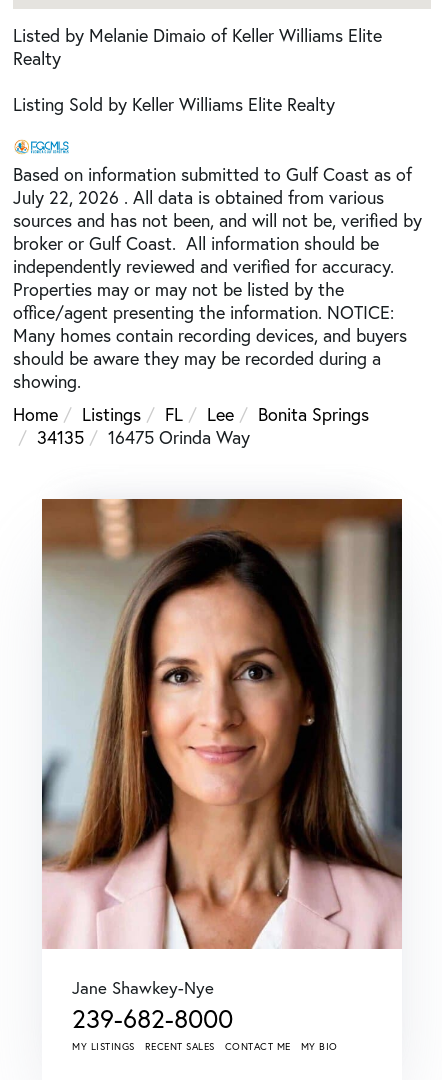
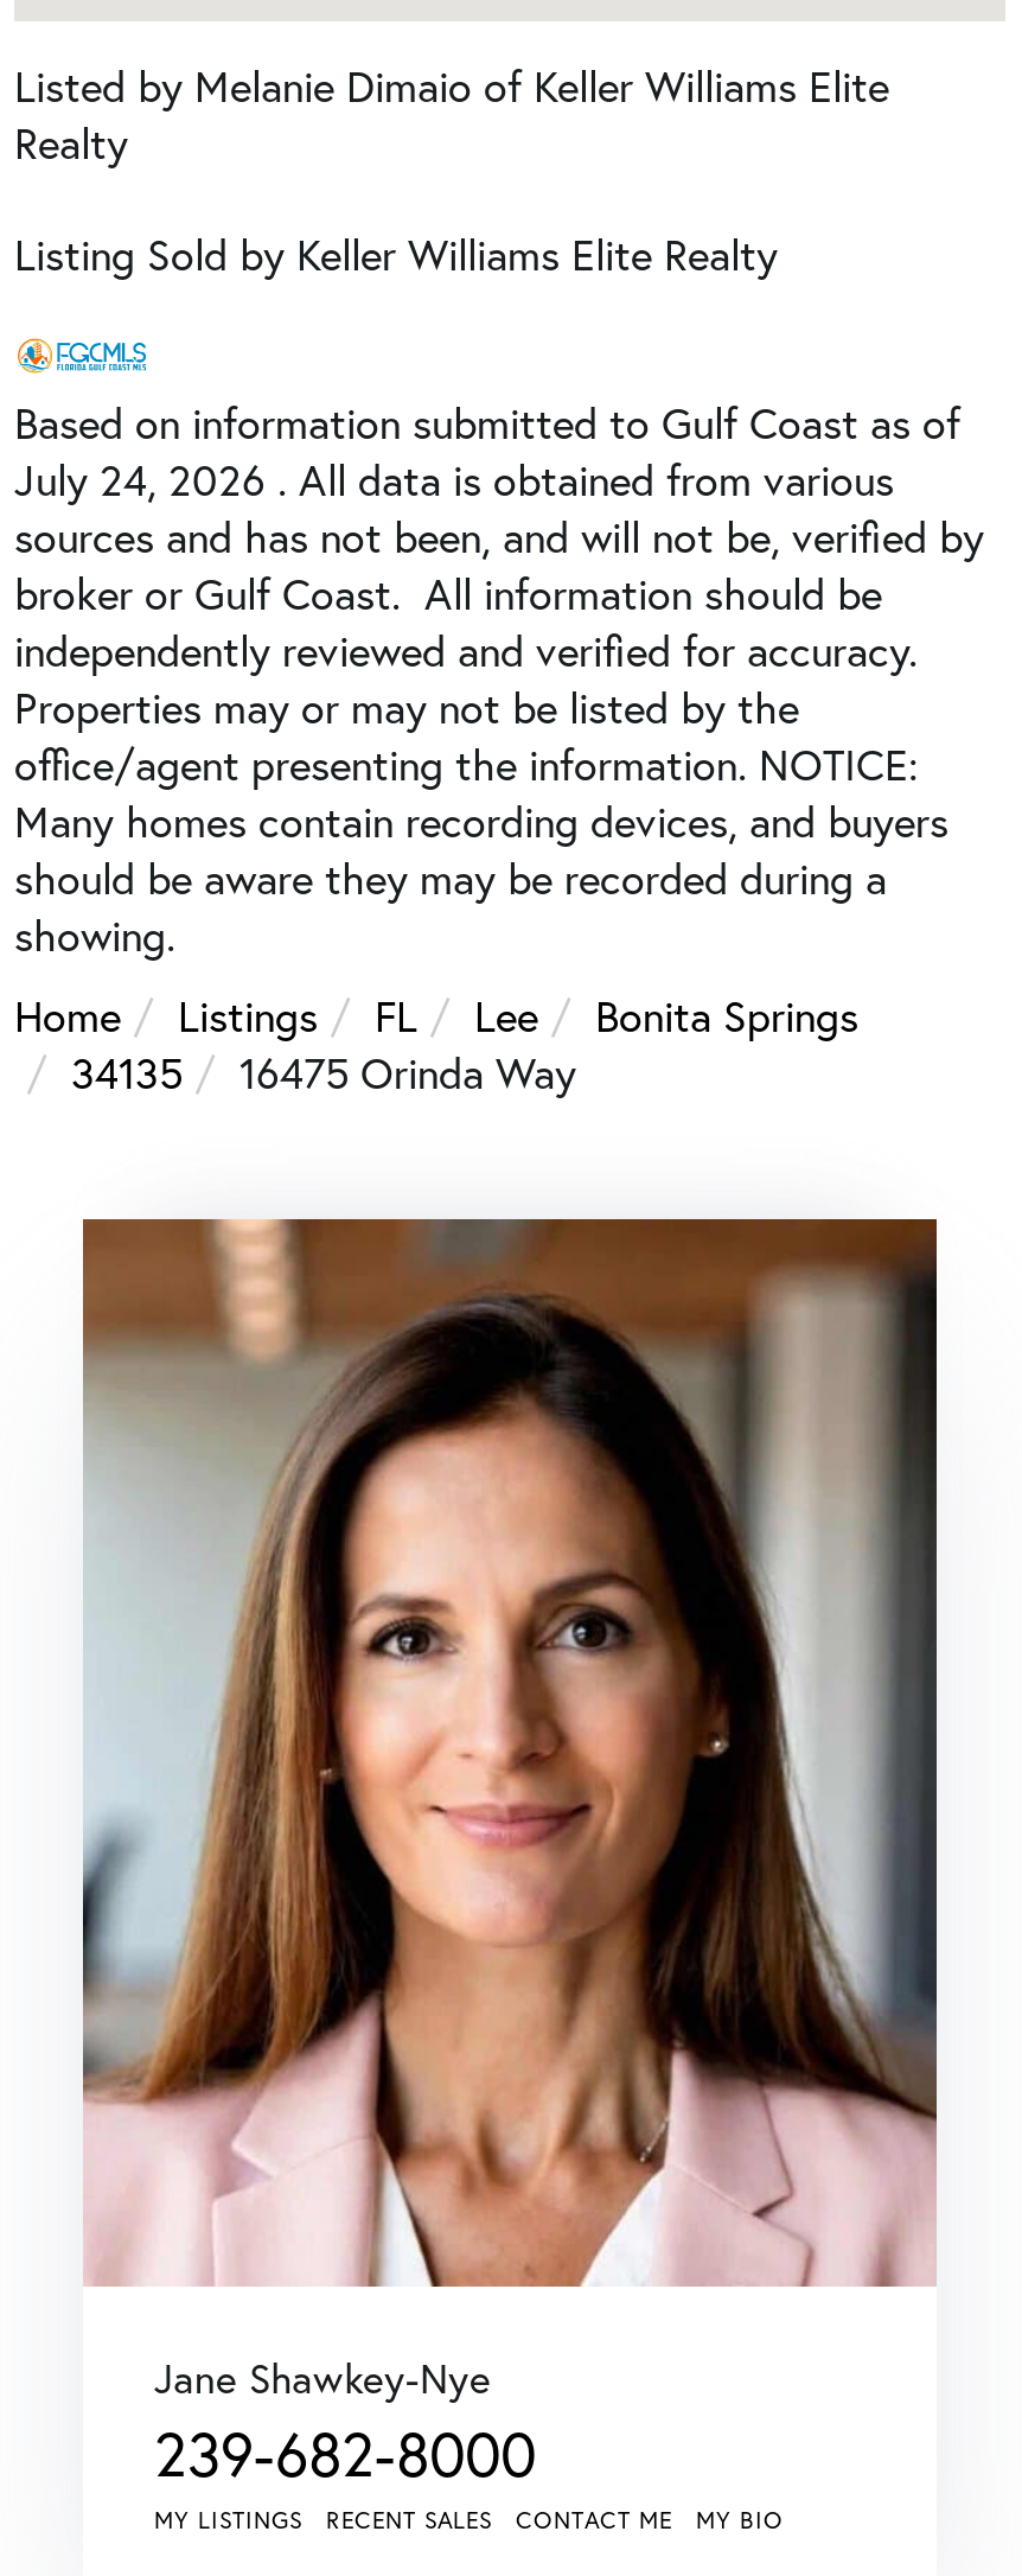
[13,186,384,209] July 22, 2026 . All data is obtained from various -> [14,450,894,507] July 24, 2026 . All data is obtained from various

